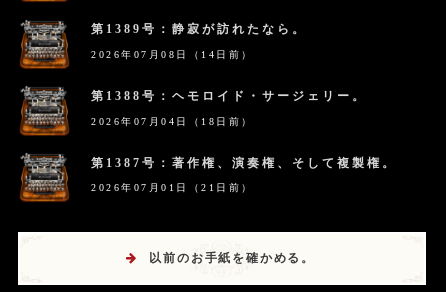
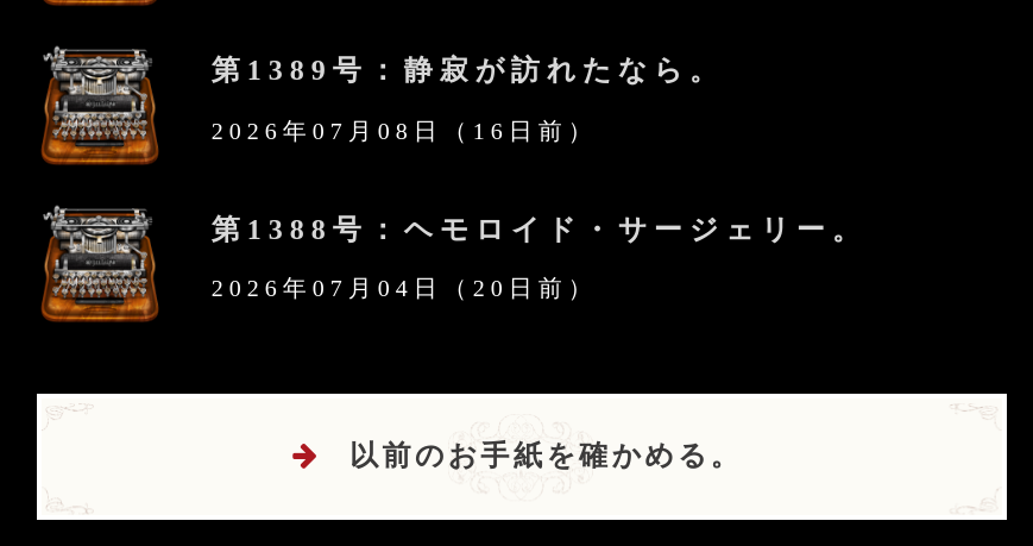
[91,49,254,60] 2026年07月08日（14日前） -> [211,117,597,143] 2026年07月08日（16日前）
[91,116,397,193] 2026年07月04日（18日前） | 第1387号：著作権、演奏権、そして複製権。 | 2026年07月01日（21日前） -> [211,275,597,301] 2026年07月04日（20日前）

